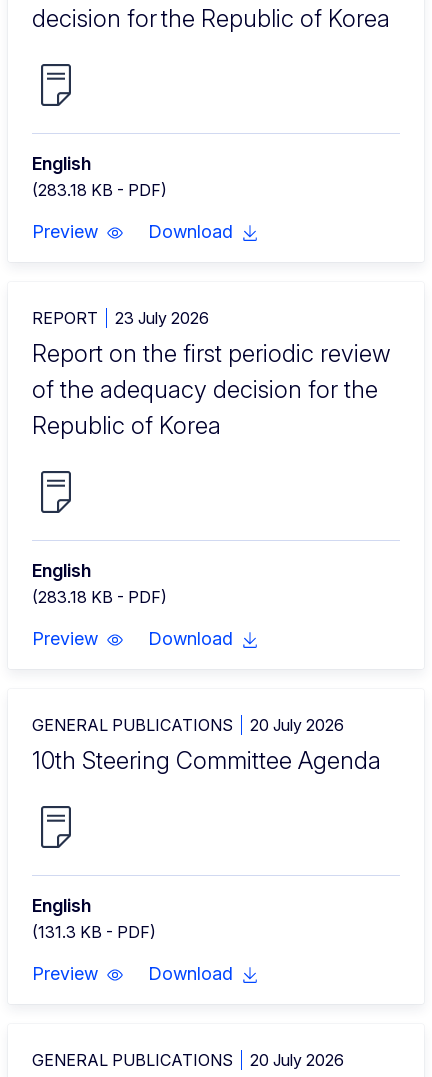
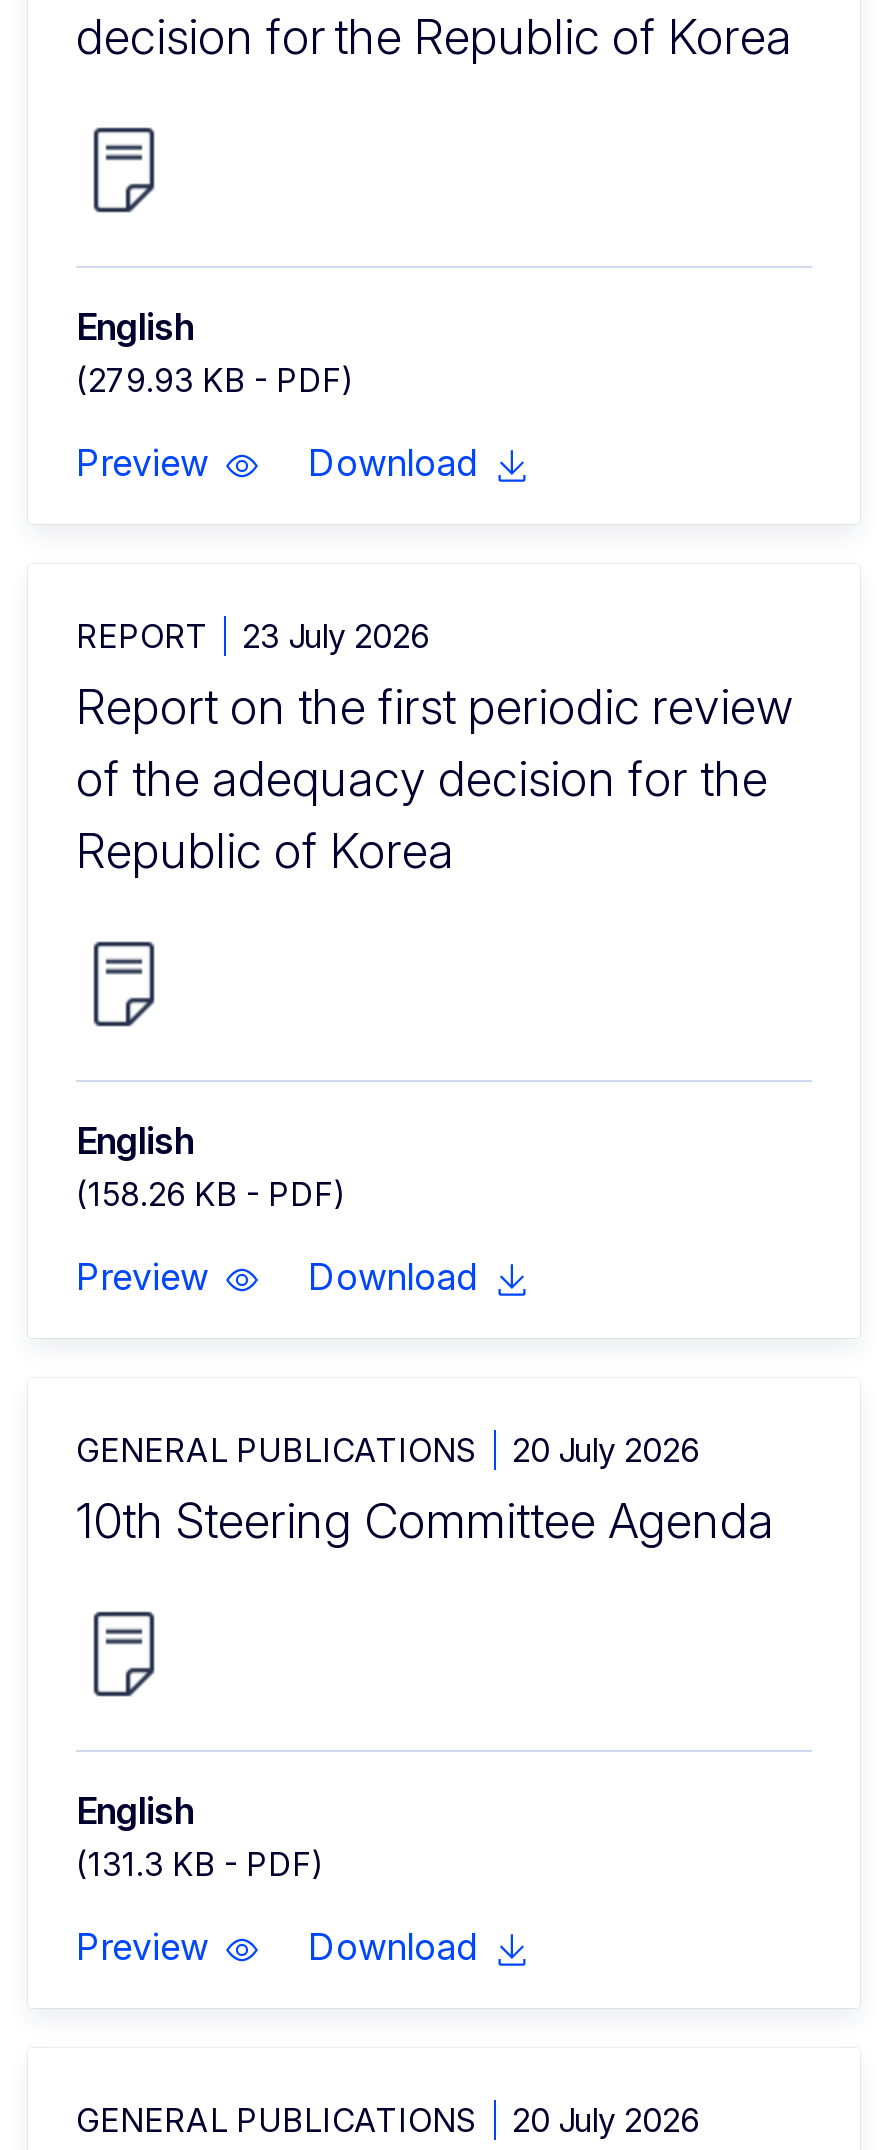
[32,180,167,200] (283.18 KB - PDF) -> [76,361,354,401] (279.93 KB - PDF)
[32,587,167,607] (283.18 KB - PDF) -> [76,1175,346,1215] (158.26 KB - PDF)

